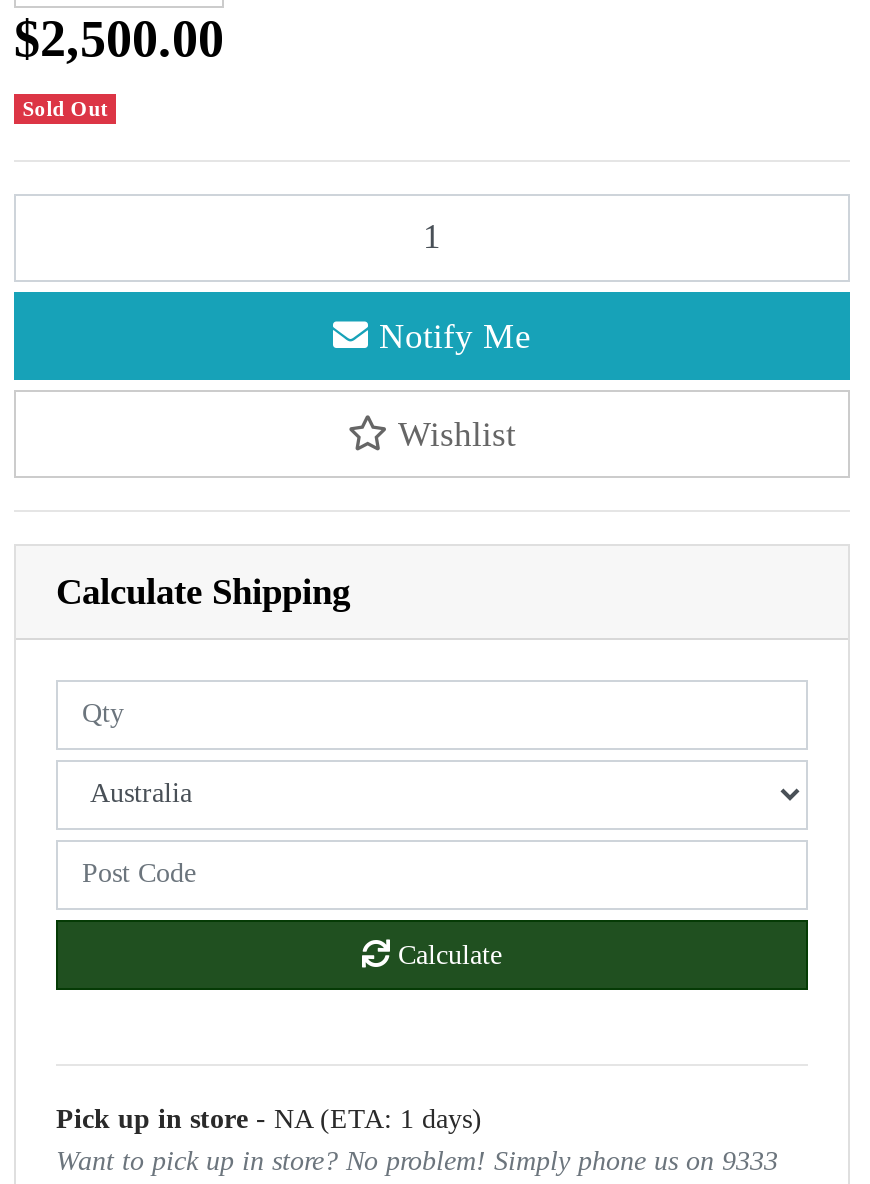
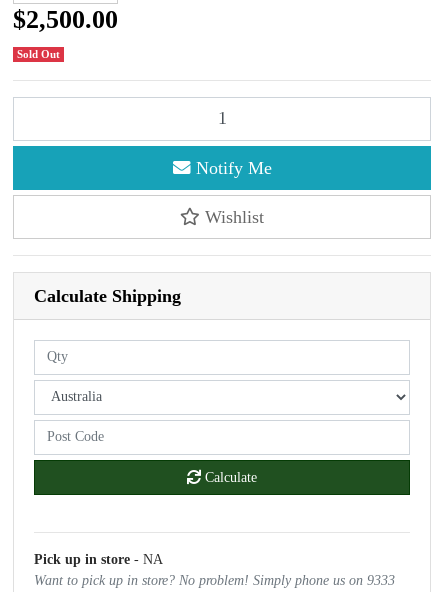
[56,1104,482,1134] Pick up in store - NA (ETA: 1 days) -> [34,552,163,567] Pick up in store - NA

